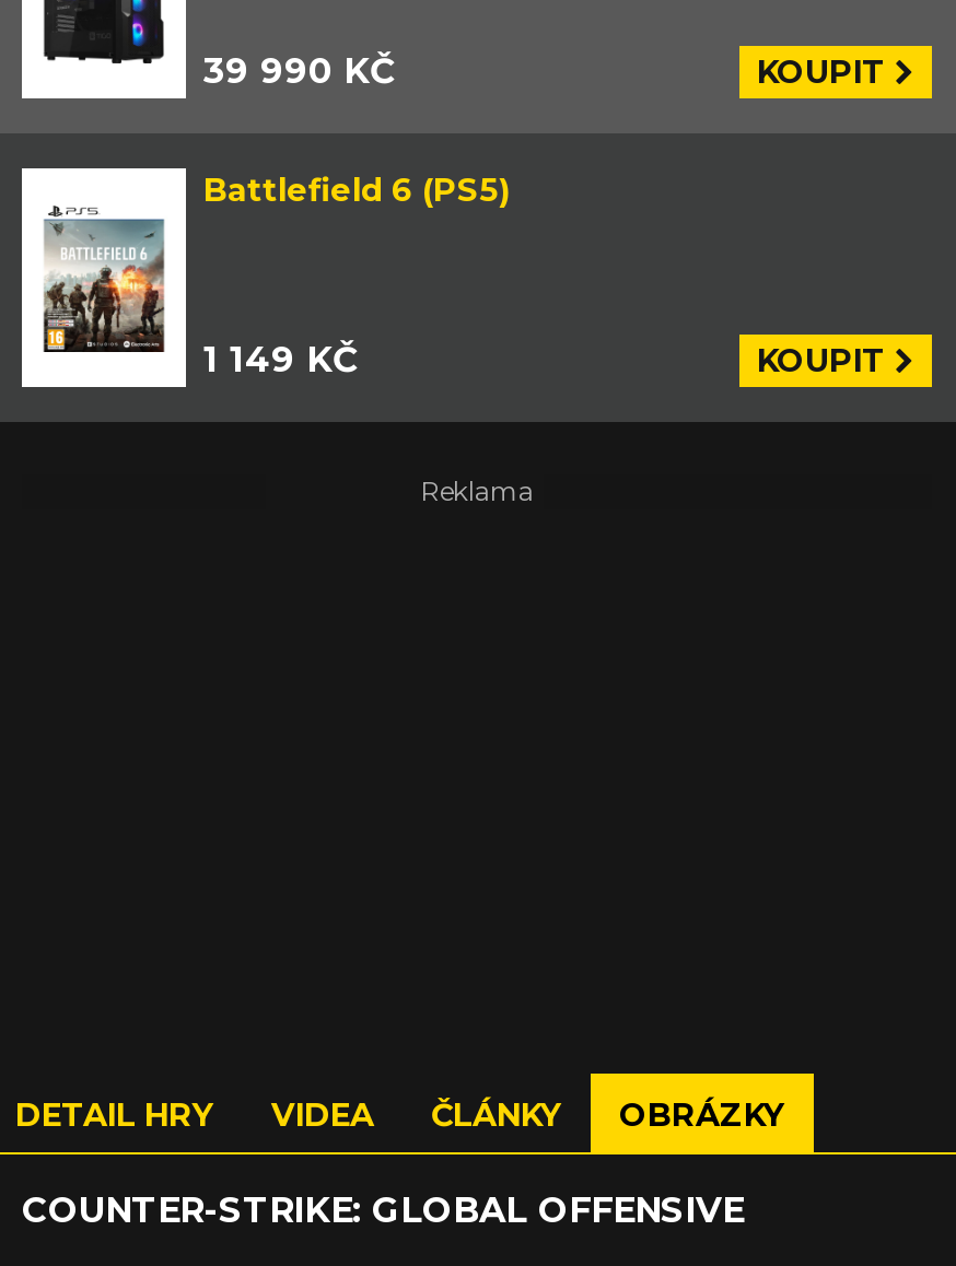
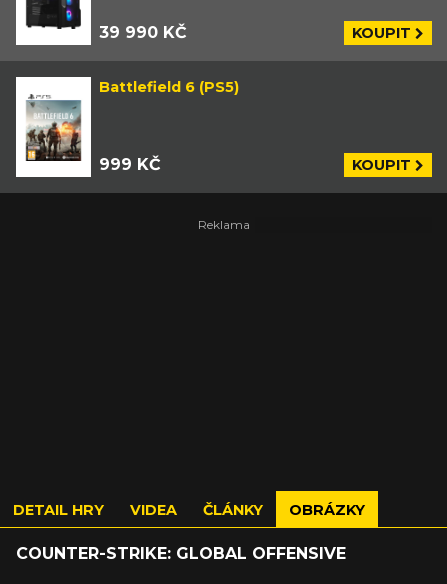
[203,340,359,381] 1 149 KČ -> [99,155,161,174] 999 KČ

